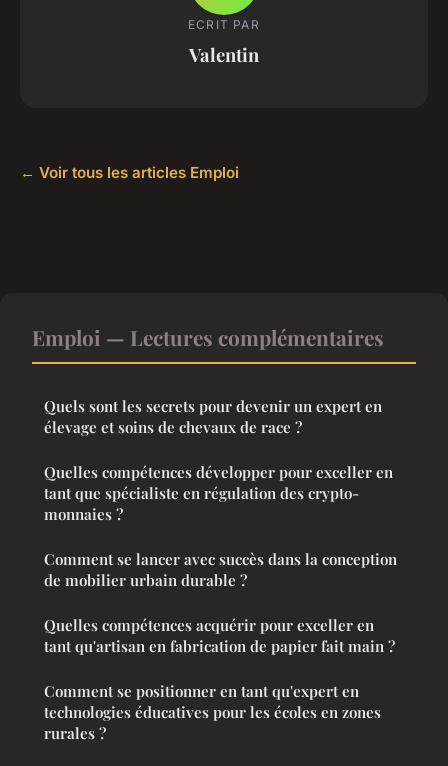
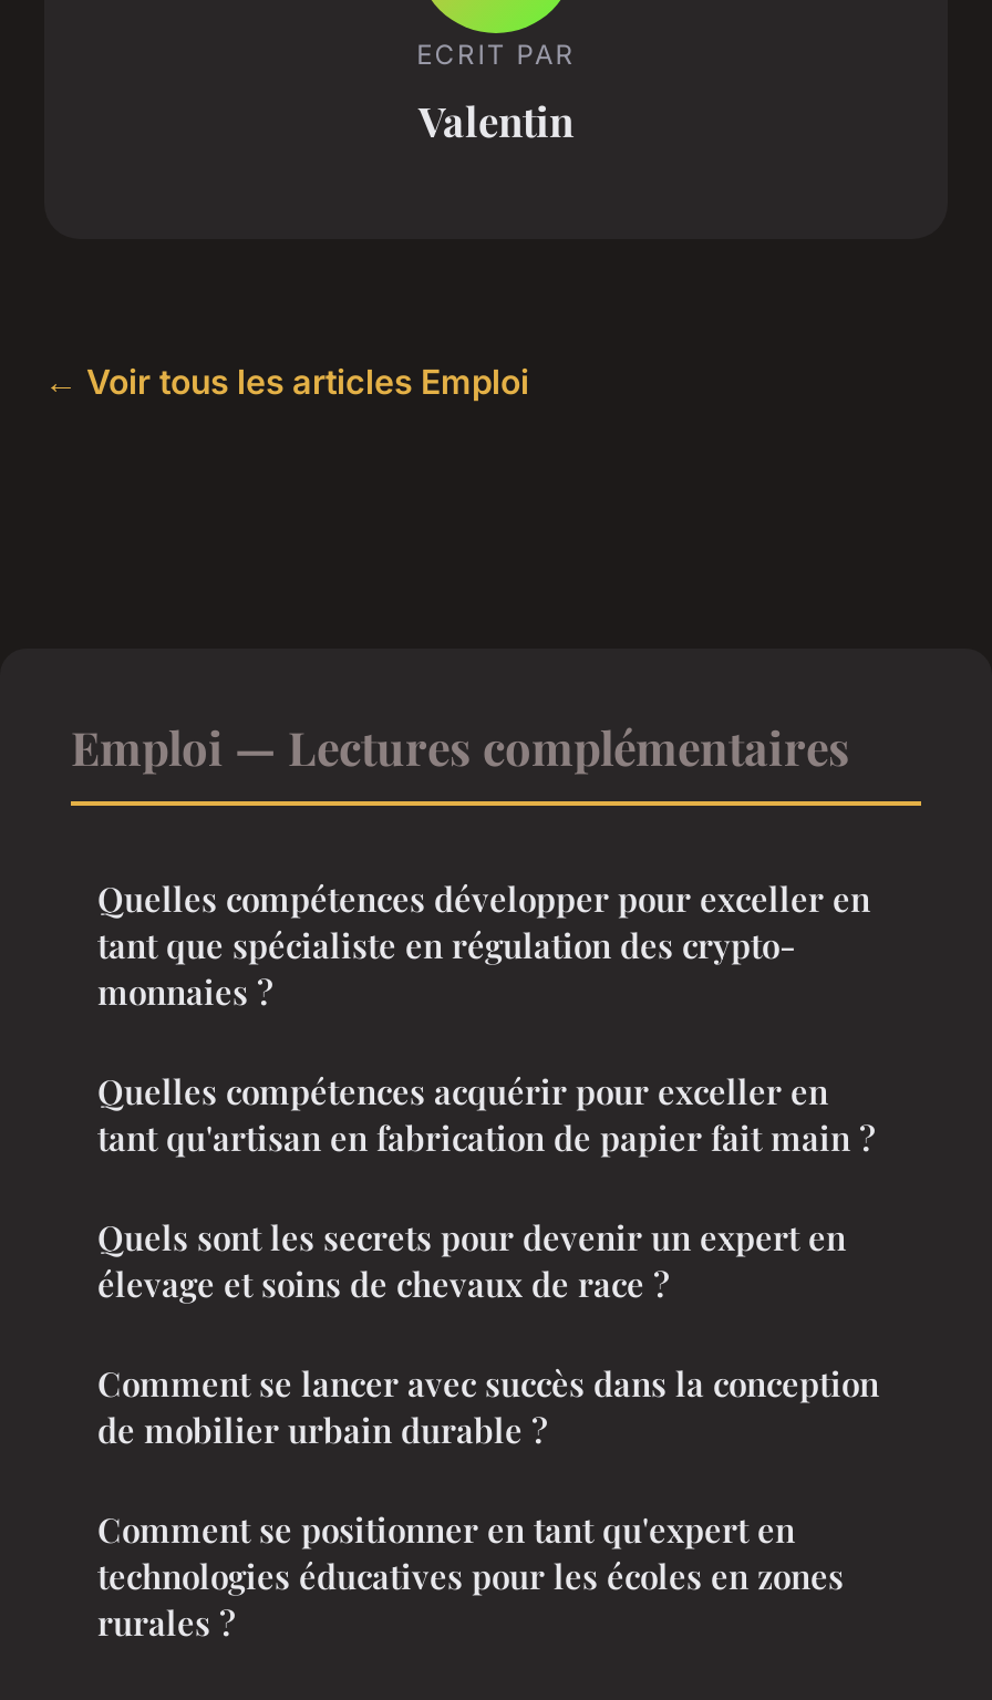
moved [44,396,382,437] -> [97,1215,846,1306]: Quels sont les secrets pour devenir un expert en | élevage et soins de chevaux de race ?
moved [44,462,393,524] -> [97,877,870,1014]: Quelles compétences développer pour exceller en | tant que spécialiste en régulation des crypto- | monnaies ?
moved [44,549,397,590] -> [97,1362,879,1452]: Comment se lancer avec succès dans la conception | de mobilier urbain durable ?
moved [44,615,395,656] -> [97,1069,875,1160]: Quelles compétences acquérir pour exceller en | tant qu'artisan en fabrication de papier fait main ?

